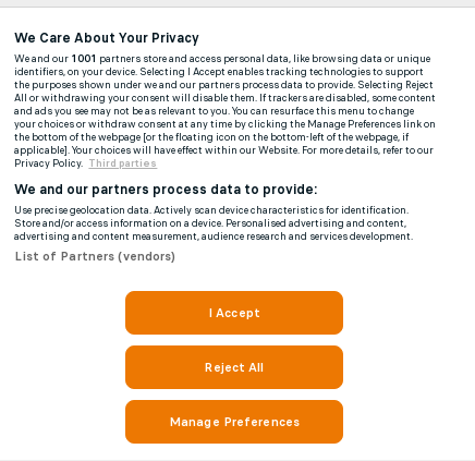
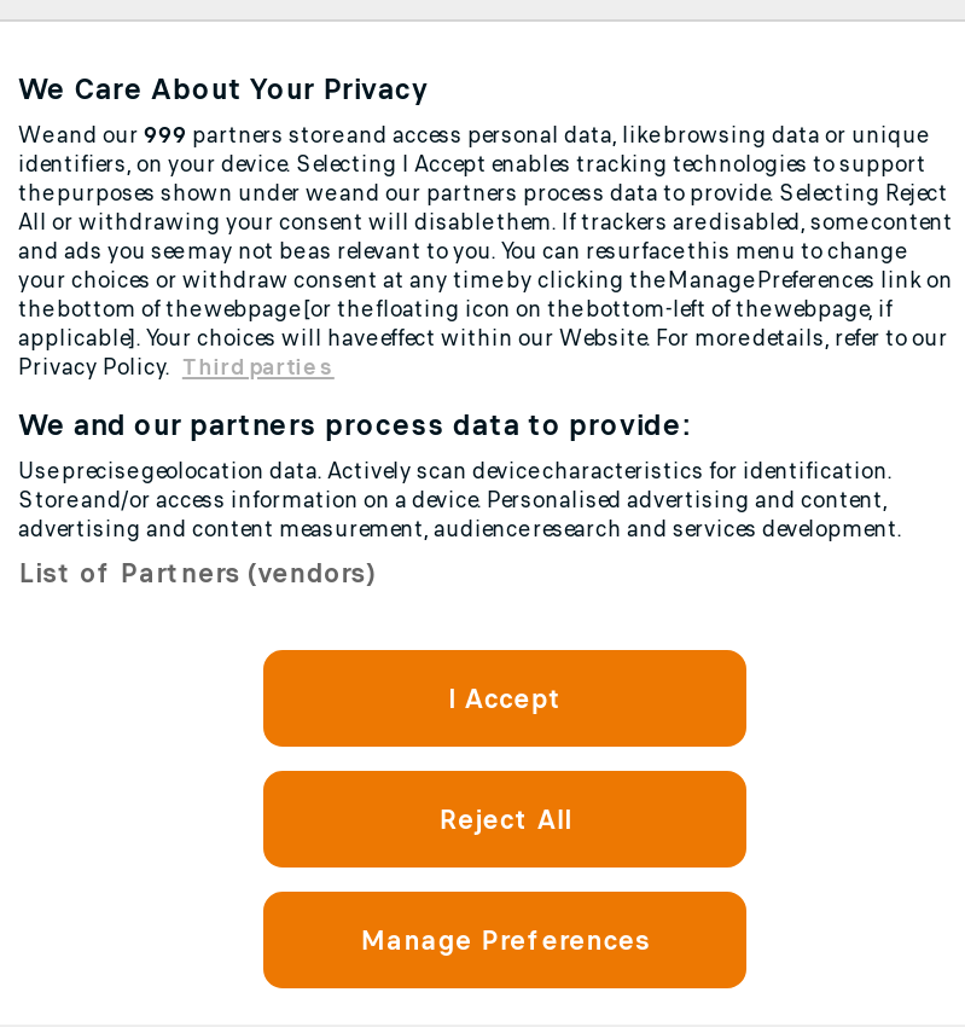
[15,52,431,65] We and our 1001 partners store and access personal data, like browsing data or unique -> [18,121,926,150] We and our 999 partners store and access personal data, like browsing data or unique

